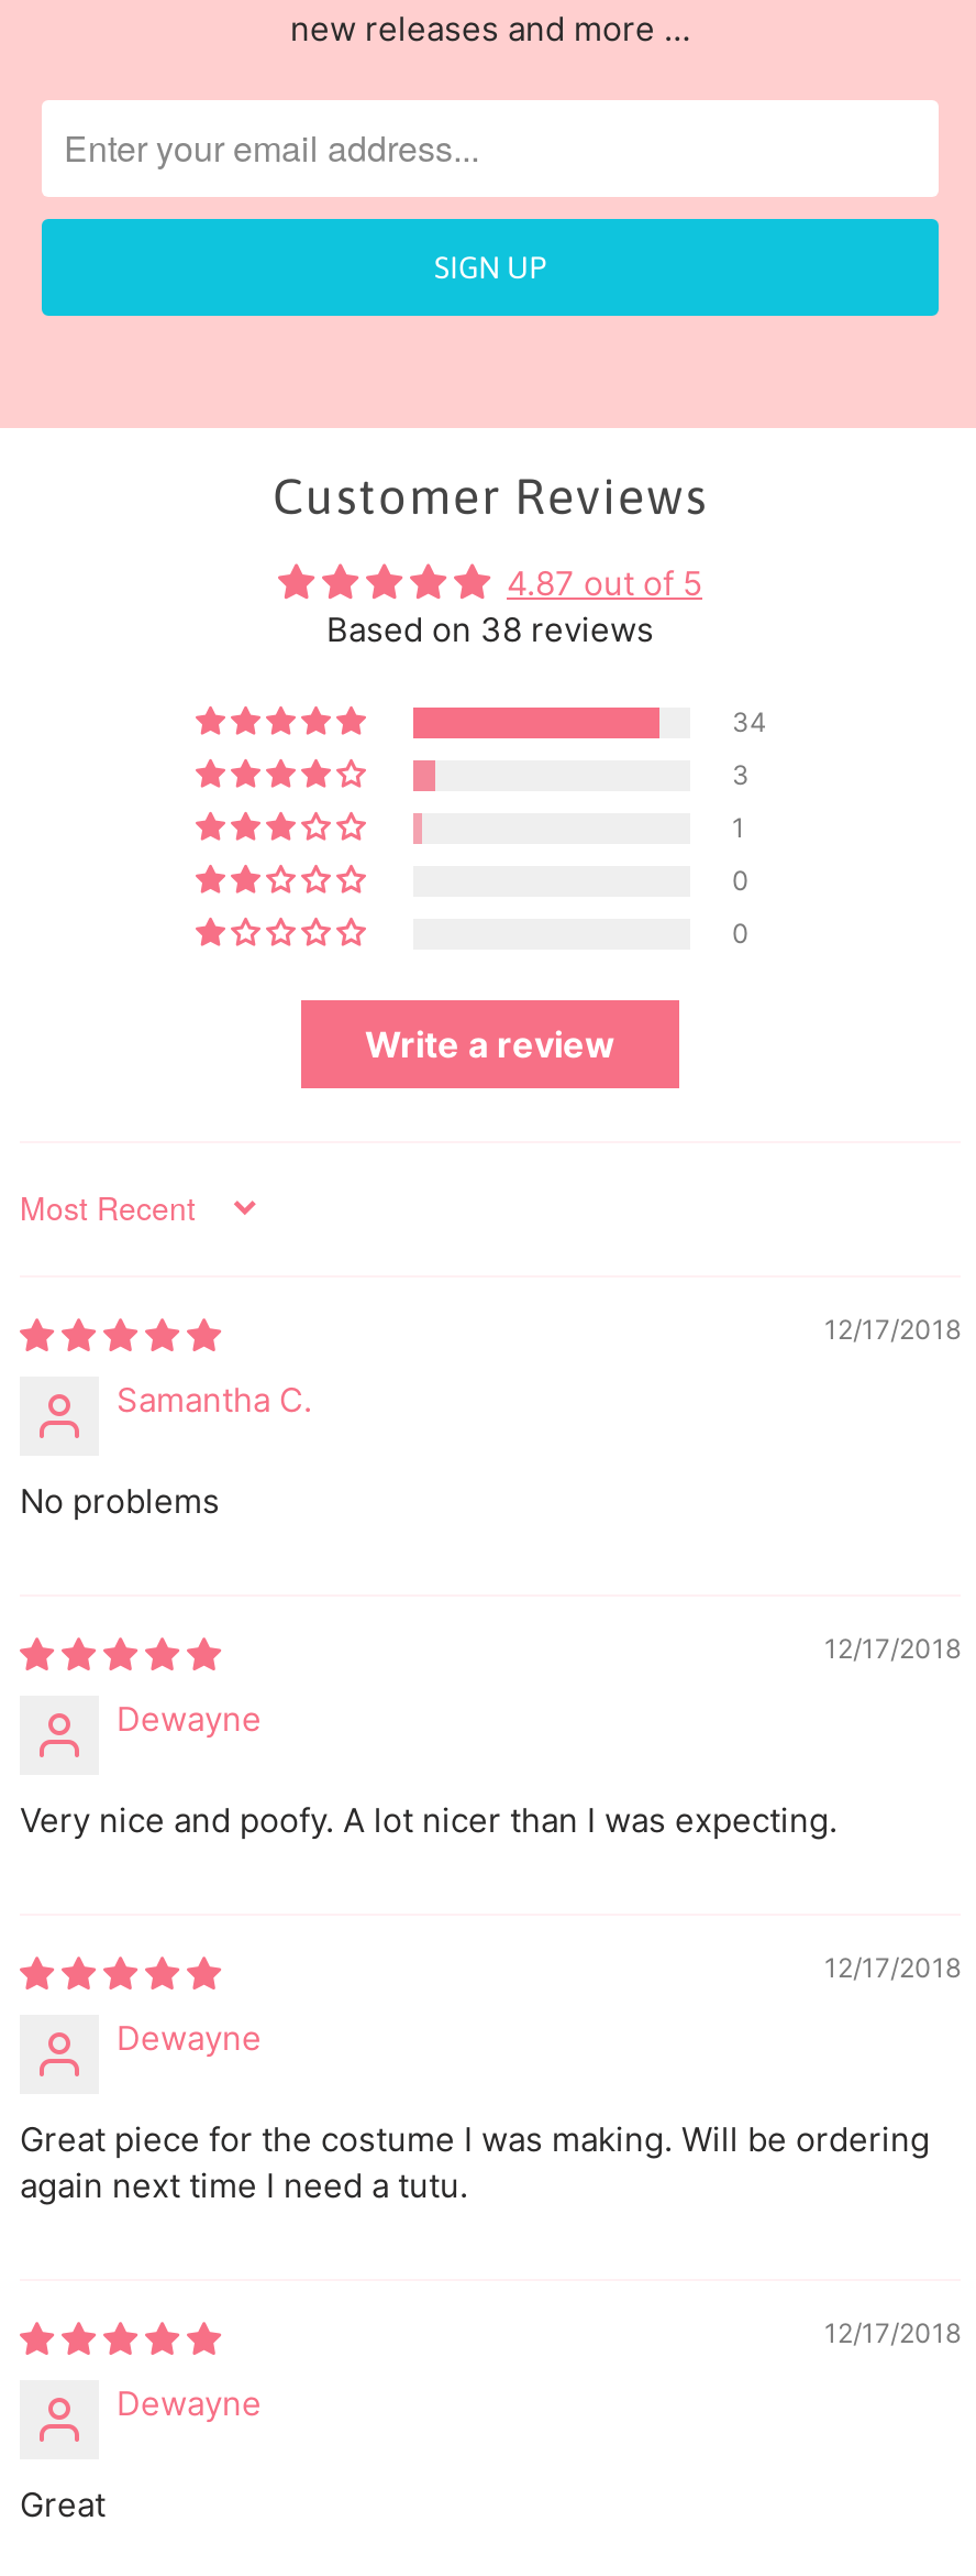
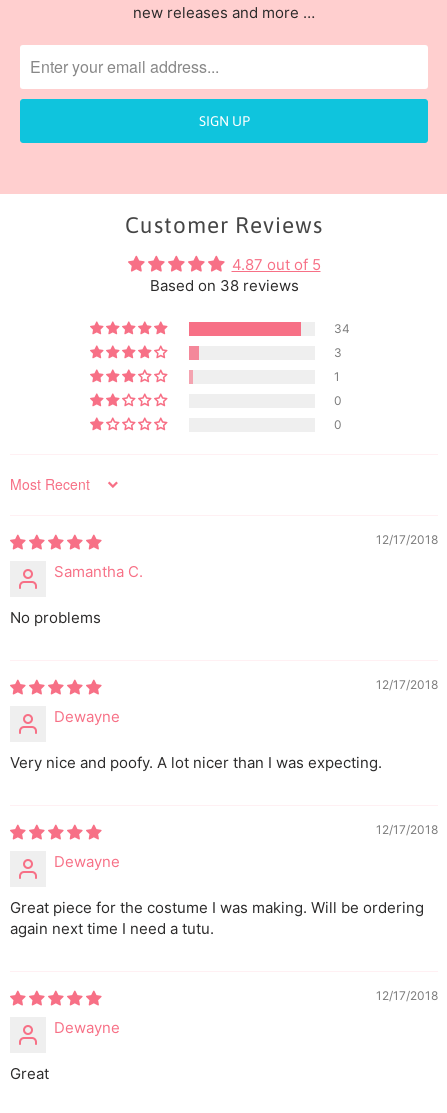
[365,1021,615,1065] Write a review -> none

